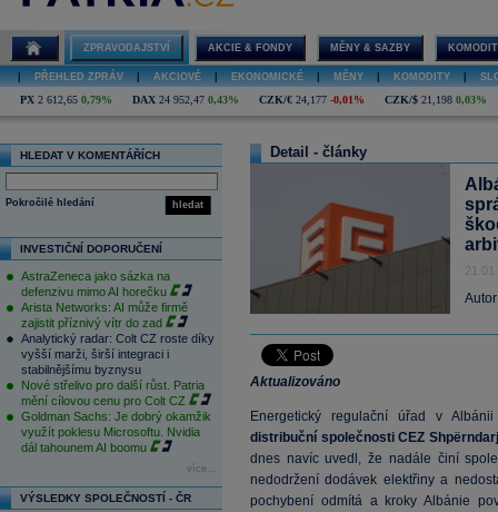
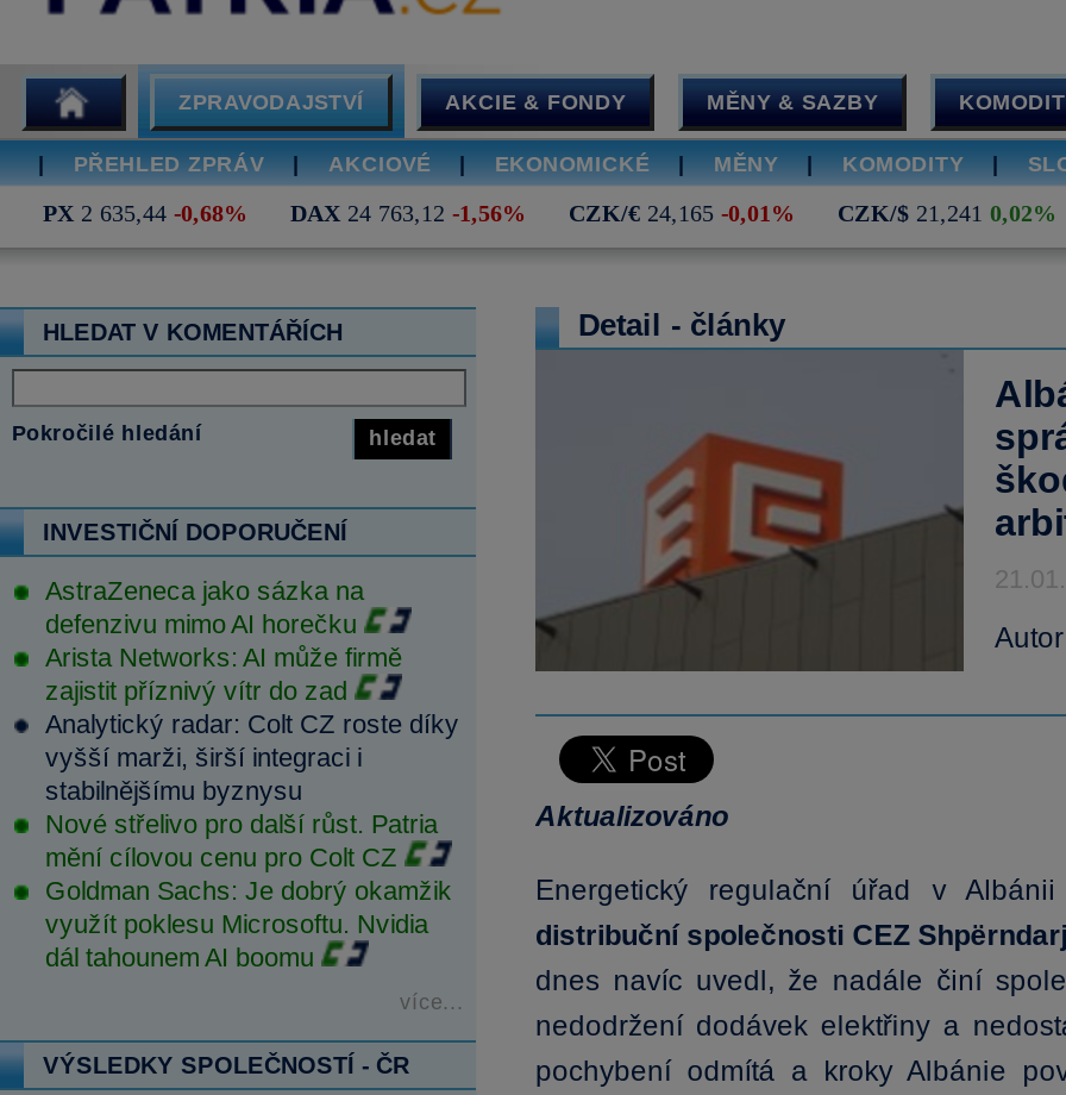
[20,93,112,106] PX 2 612,65 0,79% -> [43,200,247,226] PX 2 635,44 -0,68%
[132,93,239,106] DAX 24 952,47 0,43% -> [290,200,526,226] DAX 24 763,12 -1,56%
[259,93,365,106] CZK/€ 24,177 -0,01% -> [569,200,795,226] CZK/€ 24,165 -0,01%
[385,93,487,106] CZK/$ 21,198 0,03% -> [838,200,1056,226] CZK/$ 21,241 0,02%

